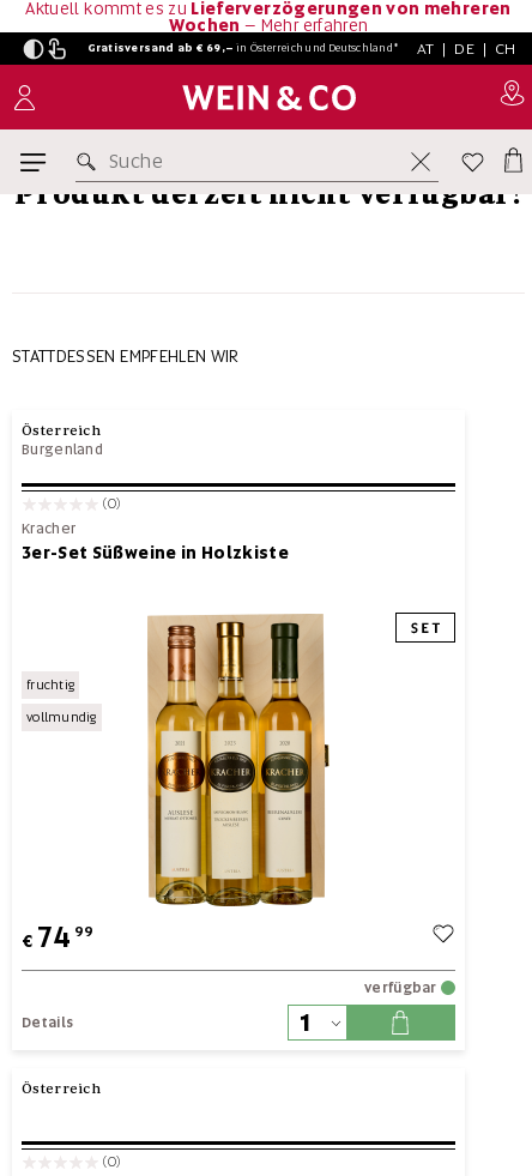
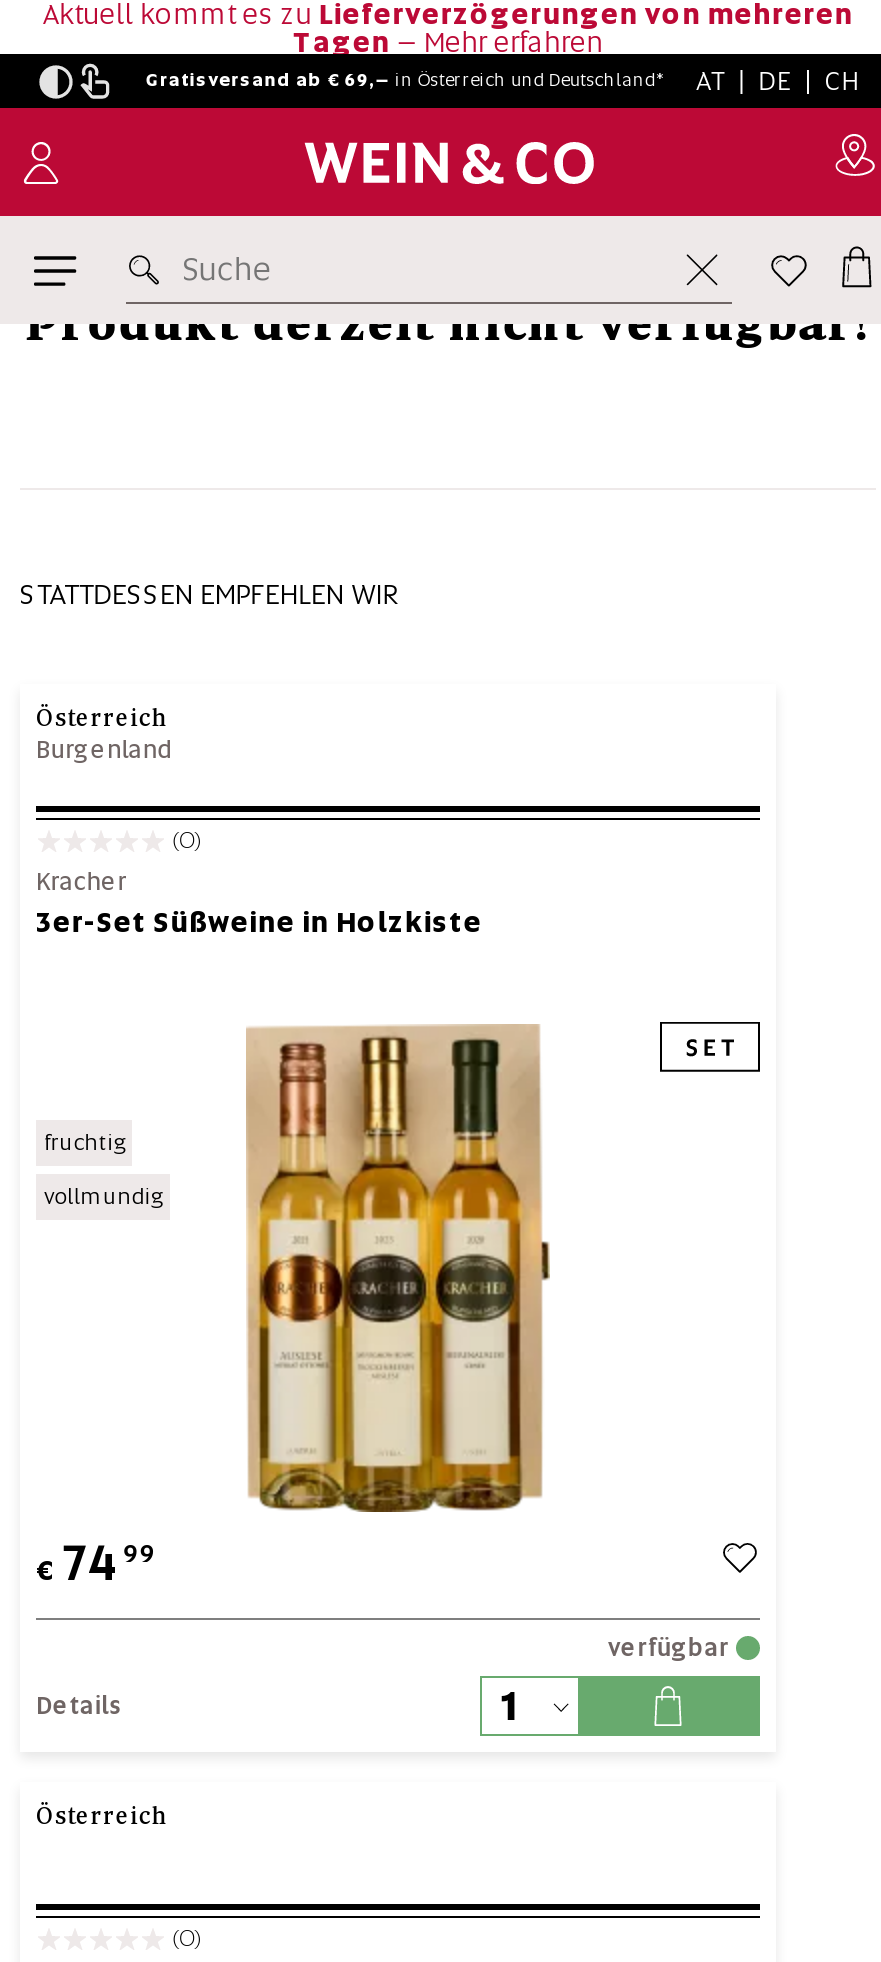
[168,14,368,35] Wochen– Mehr erfahren -> [293,23,603,59] Tagen– Mehr erfahren

